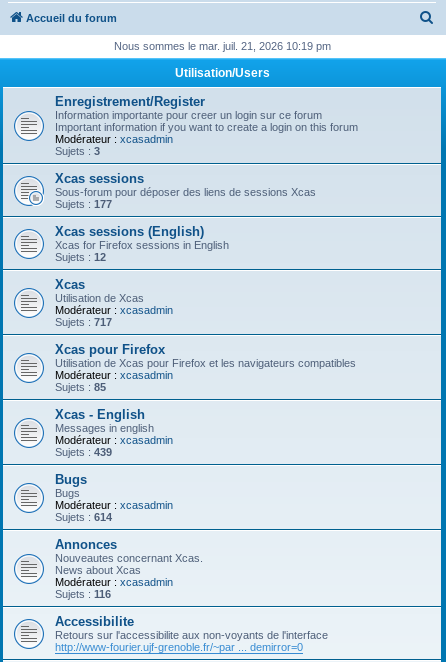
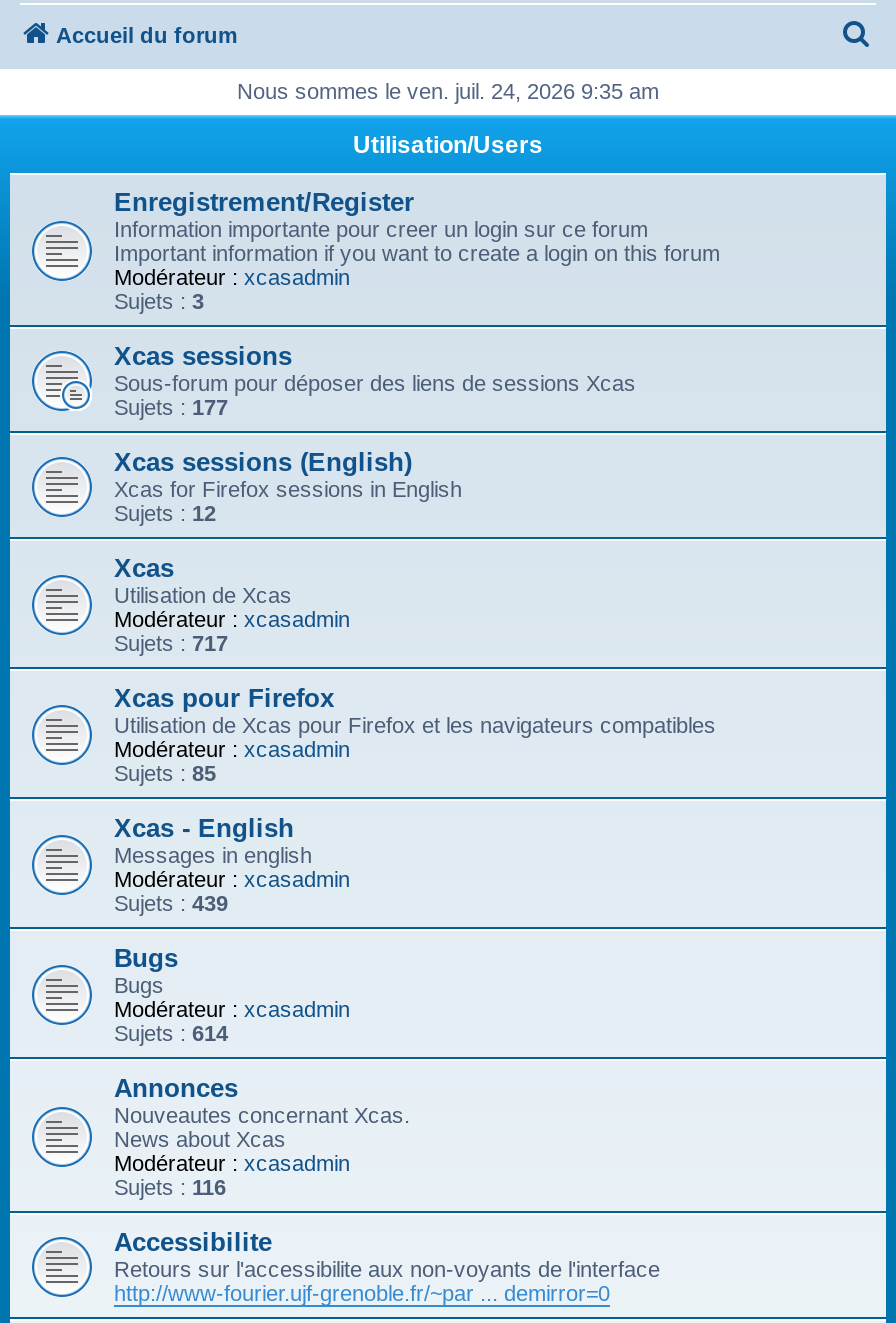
[113,40,330,52] Nous sommes le mar. juil. 21, 2026 10:19 pm -> [237,79,659,103] Nous sommes le ven. juil. 24, 2026 9:35 am

